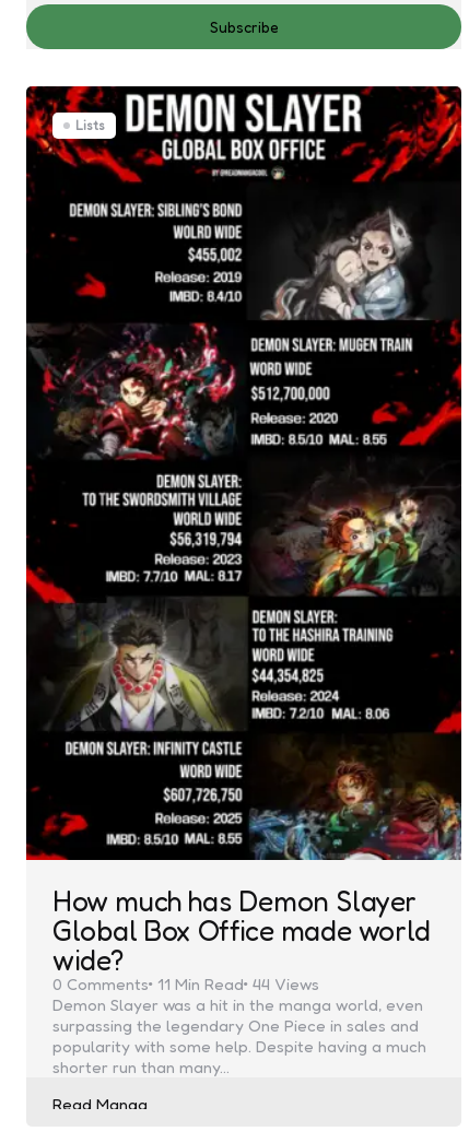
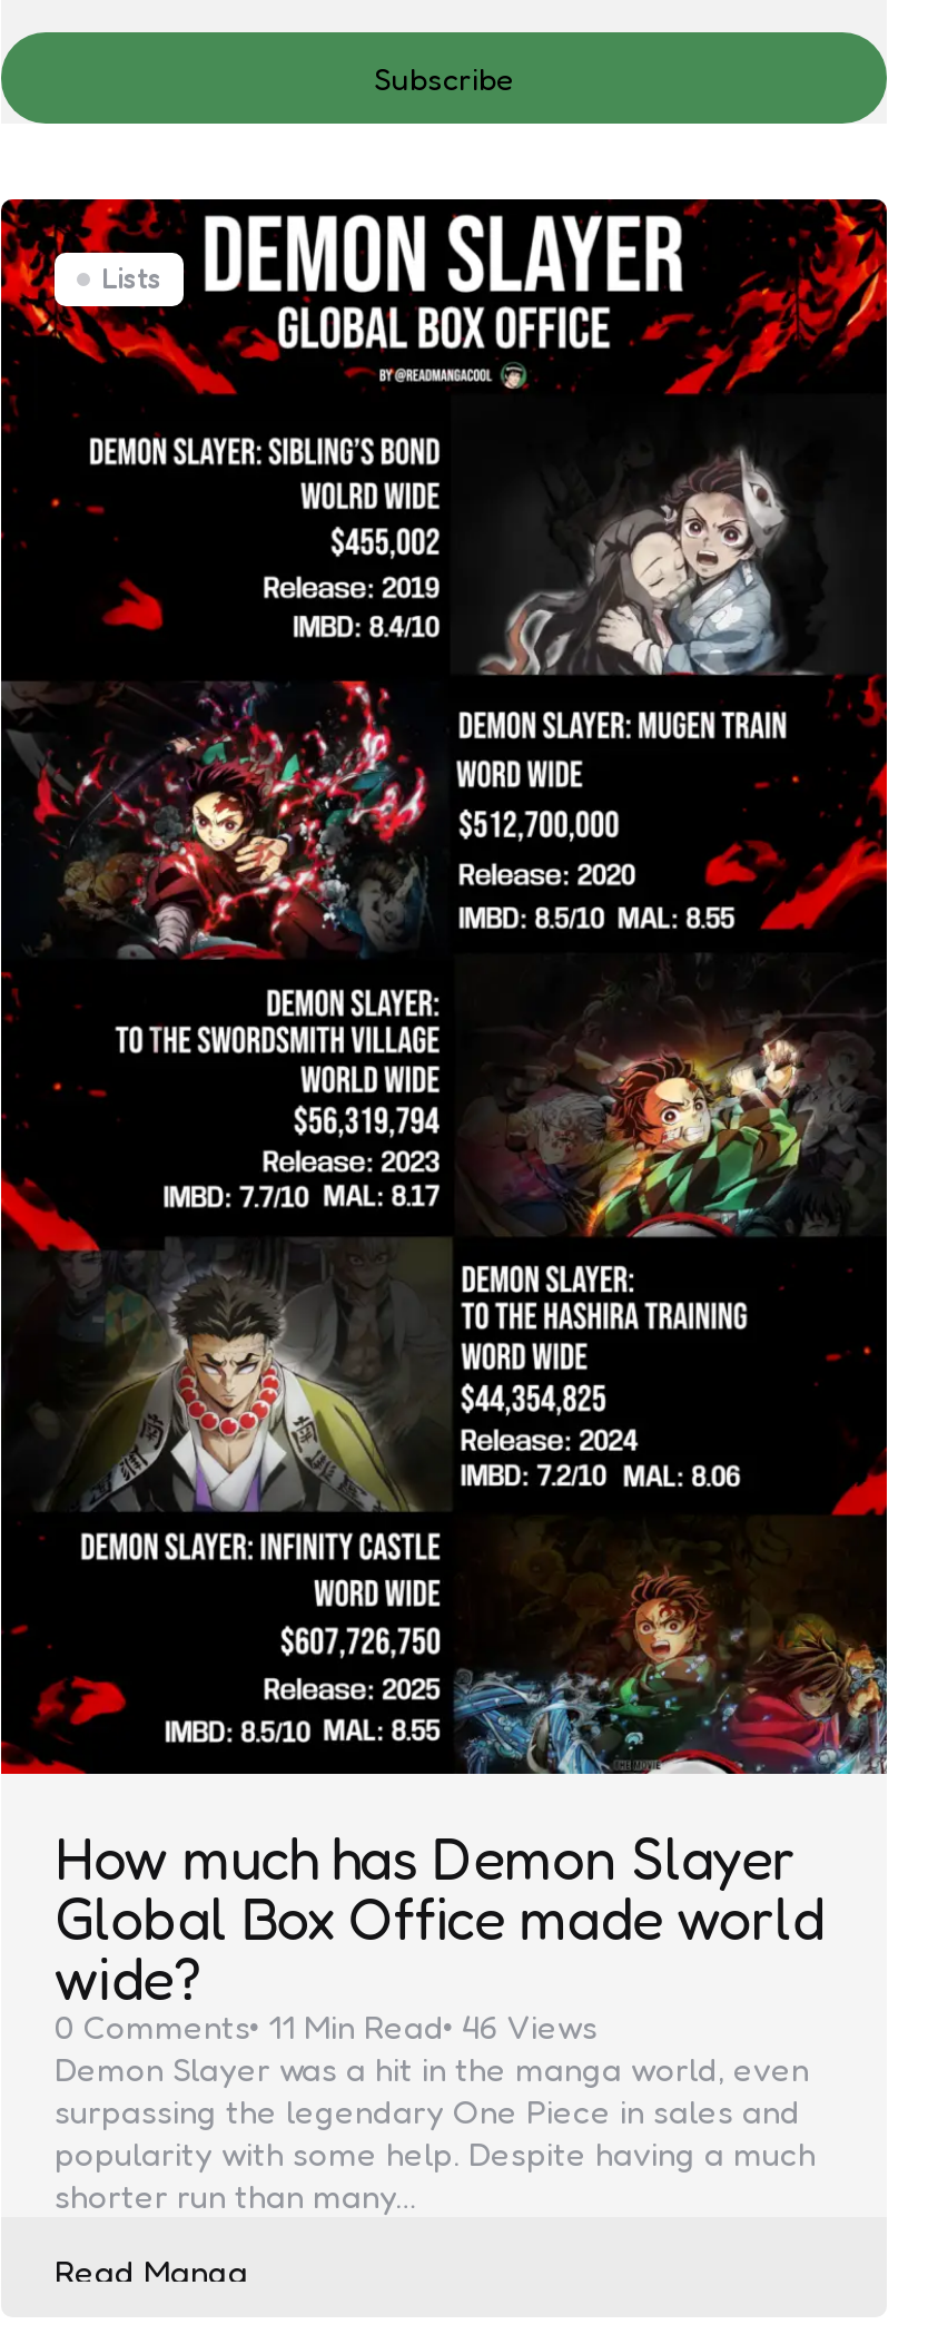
[52,973,319,994] 0 Comments 11 Min Read 44 Views -> [55,2006,598,2049] 0 Comments 11 Min Read 46 Views

